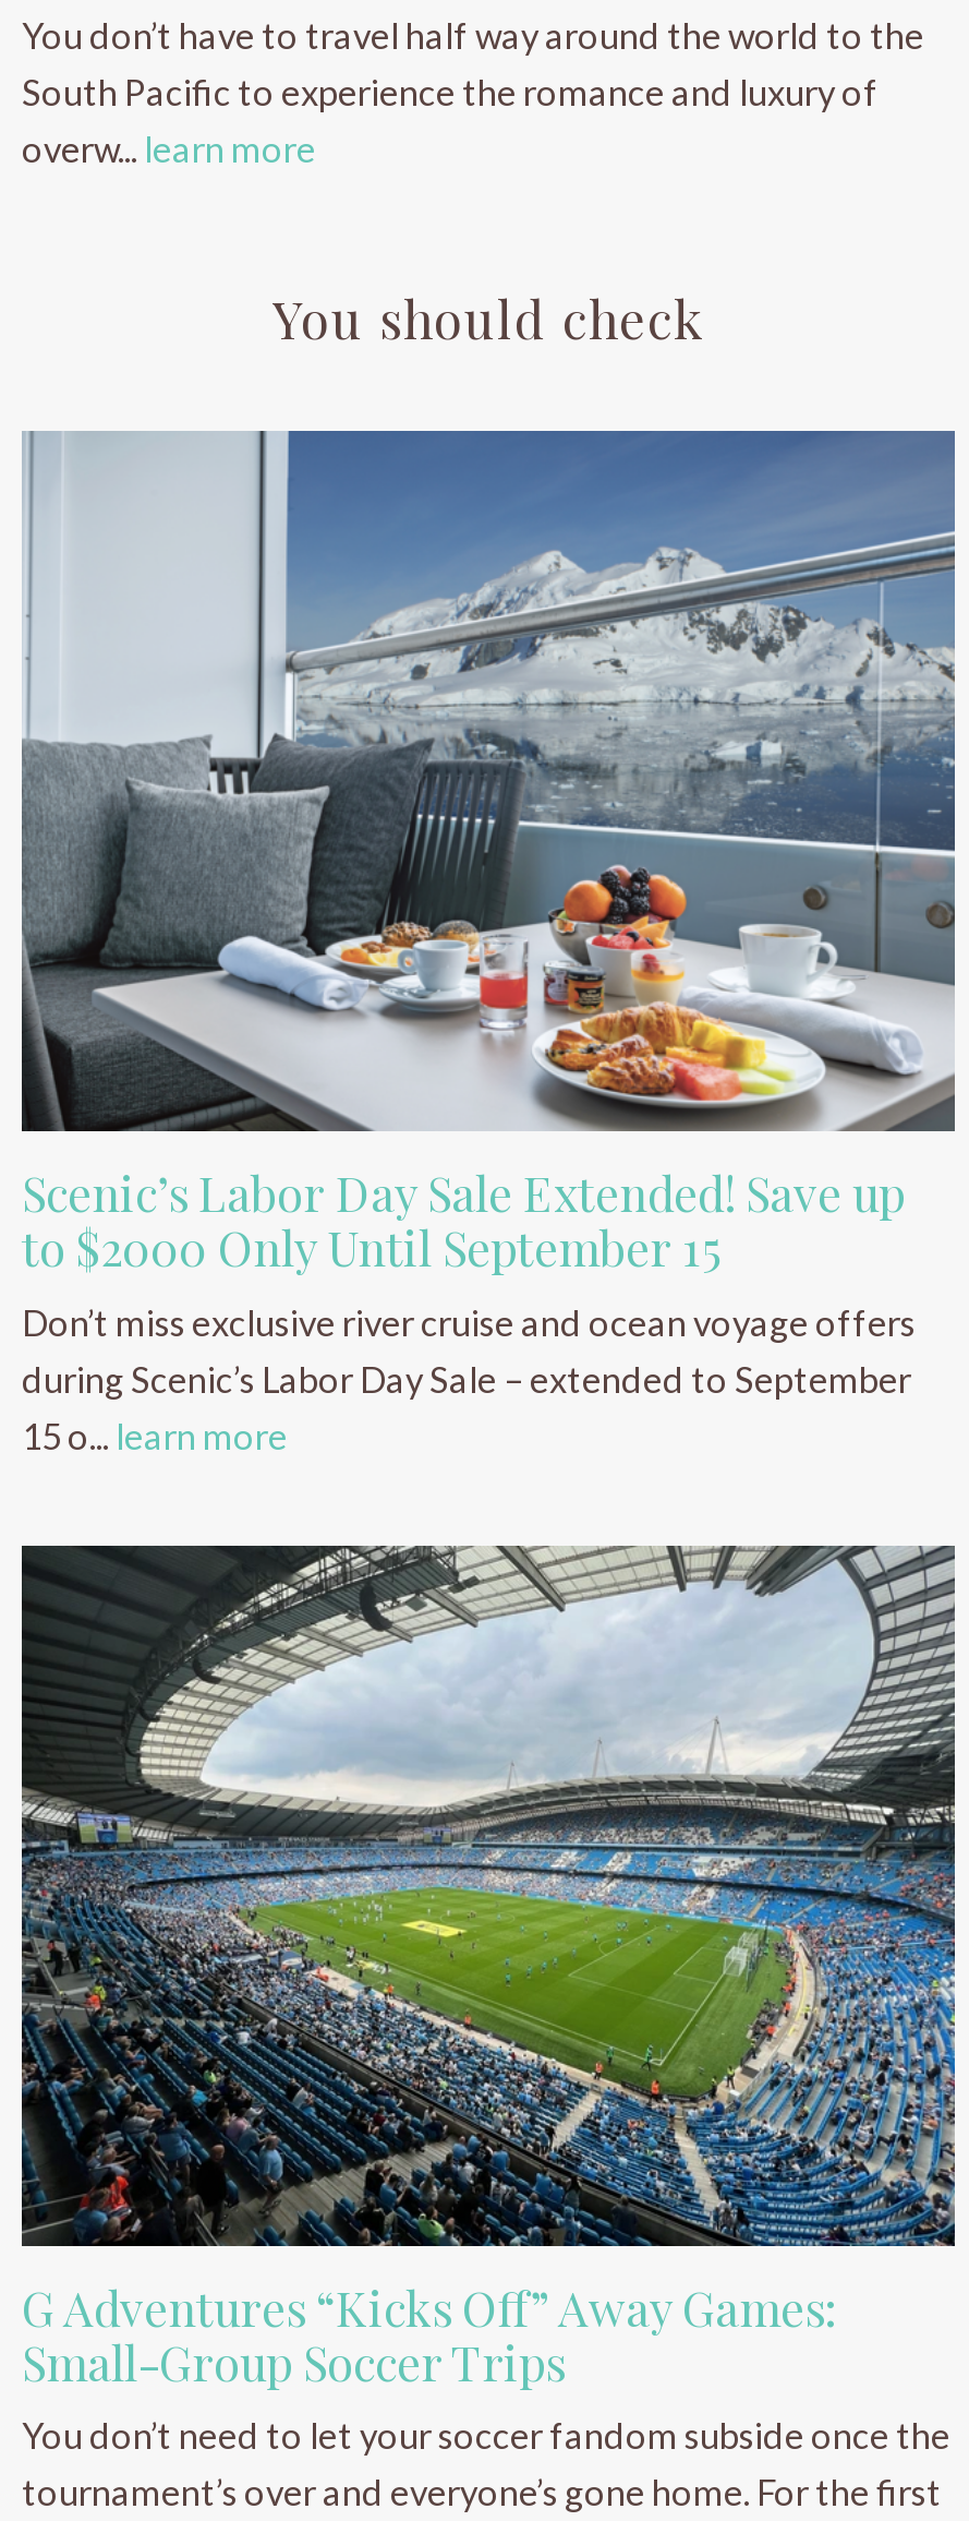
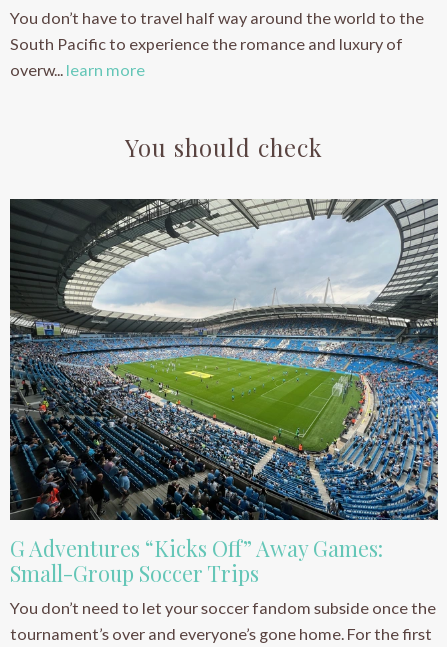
[22,429,957,1457] [image] | Scenic’s Labor Day Sale Extended! Save up | to $2000 Only Until September 15 | Don’t miss exclusive river cruise and ocean voyage offers | during Scenic’s Labor Day Sale – extended to September | 15 o... learn more -> none

